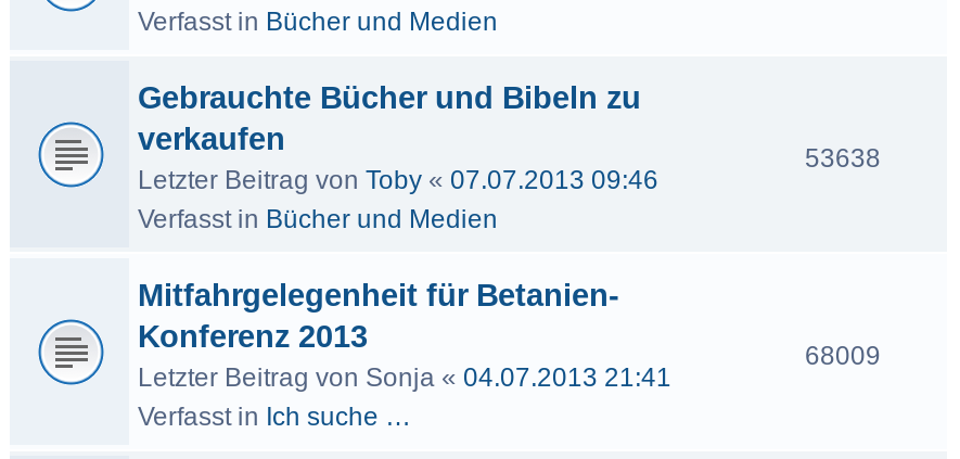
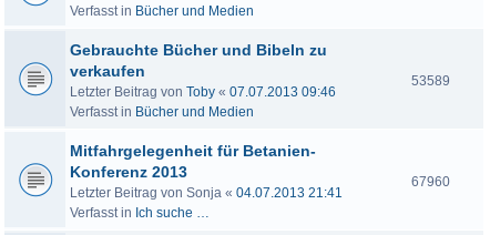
[805,143,881,174] 53638 -> [411,73,450,89] 53589
[805,341,881,371] 68009 -> [411,174,450,190] 67960

